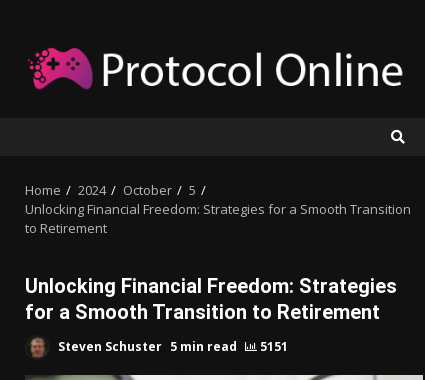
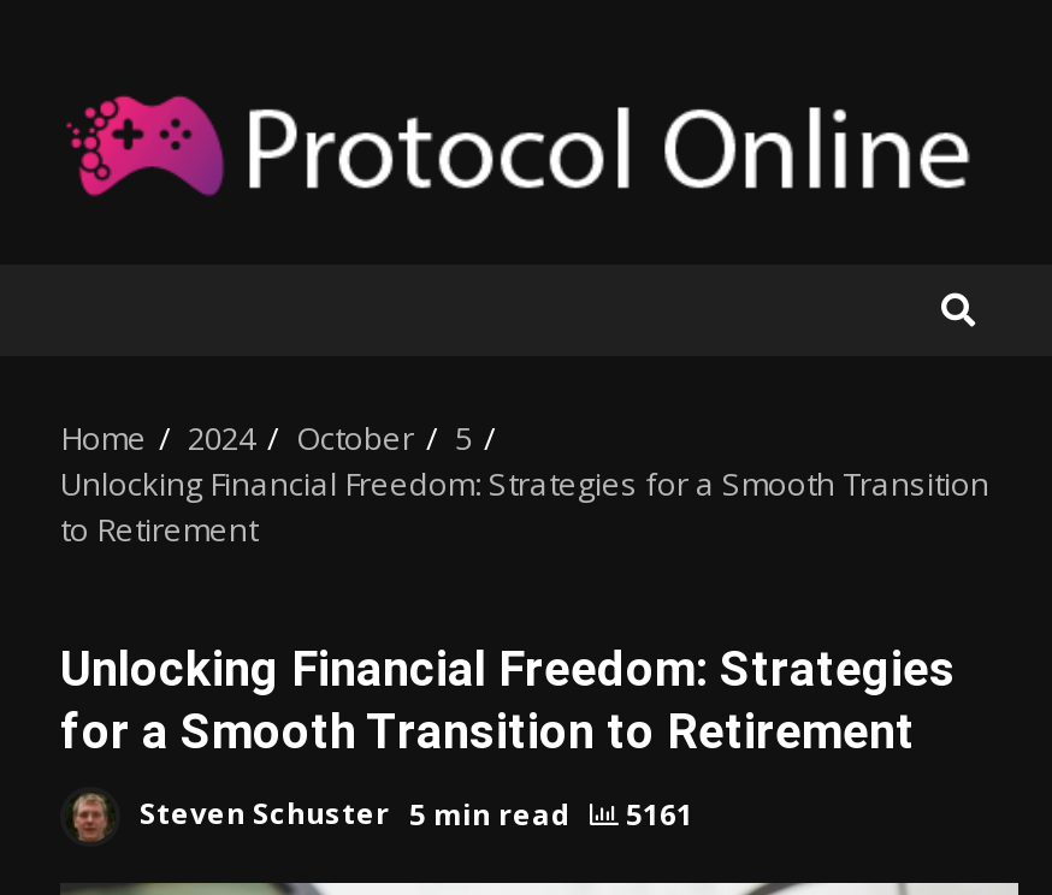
[55,338,288,355] Steven Schuster 5 min read 5151 -> [132,794,693,835] Steven Schuster 5 min read 5161

